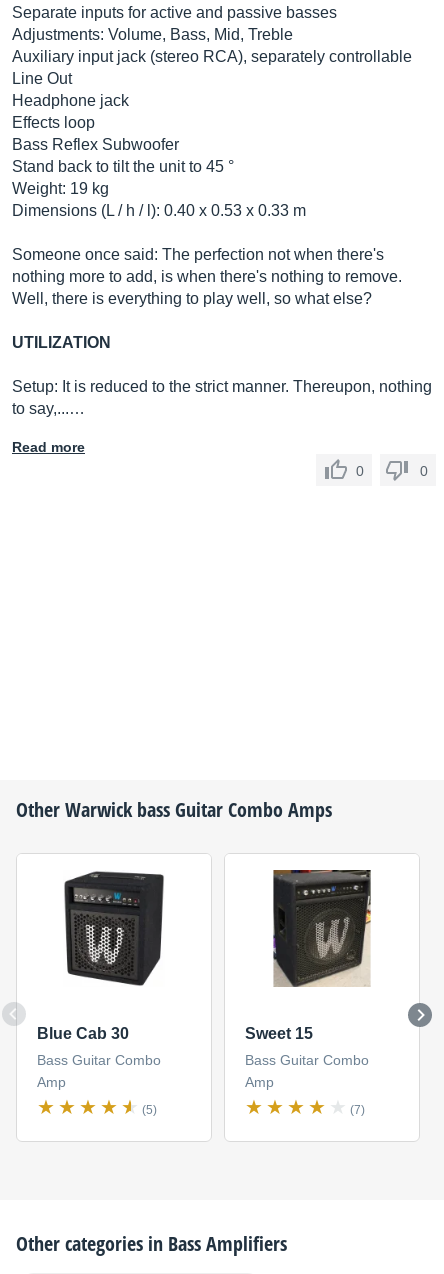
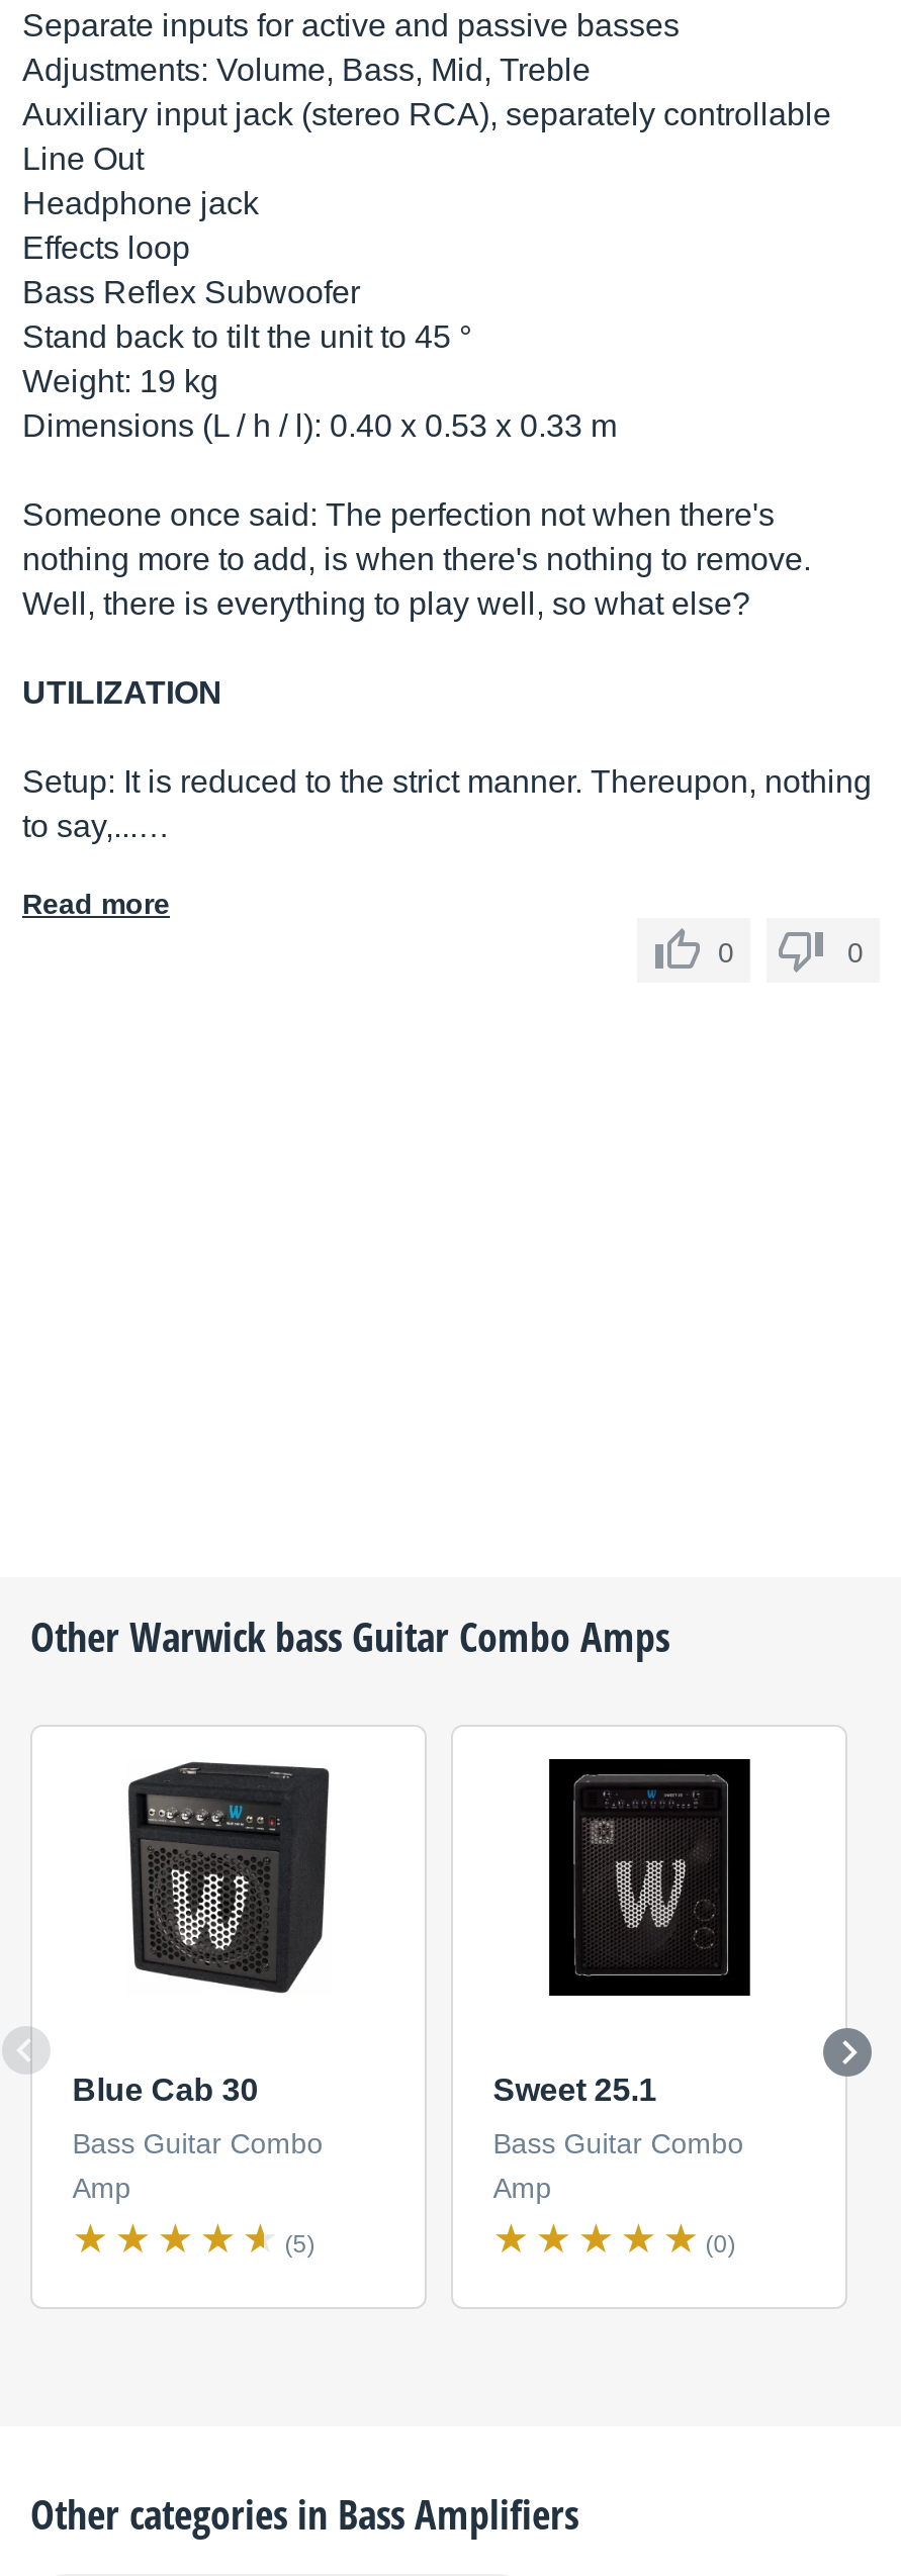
[245,869,372,1042] [image] | Sweet 15 -> [493,1757,752,2108] [image] | Sweet 25.1
[350,1103,365,1117] (7) -> [705,2231,736,2259] (0)

